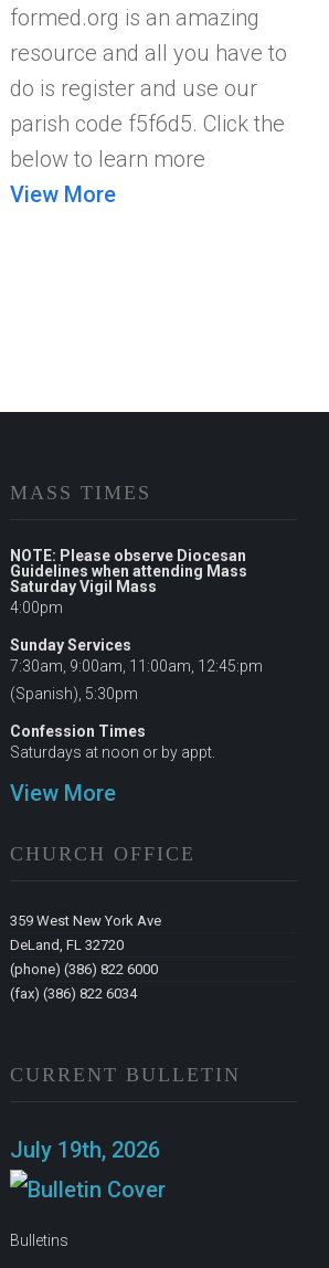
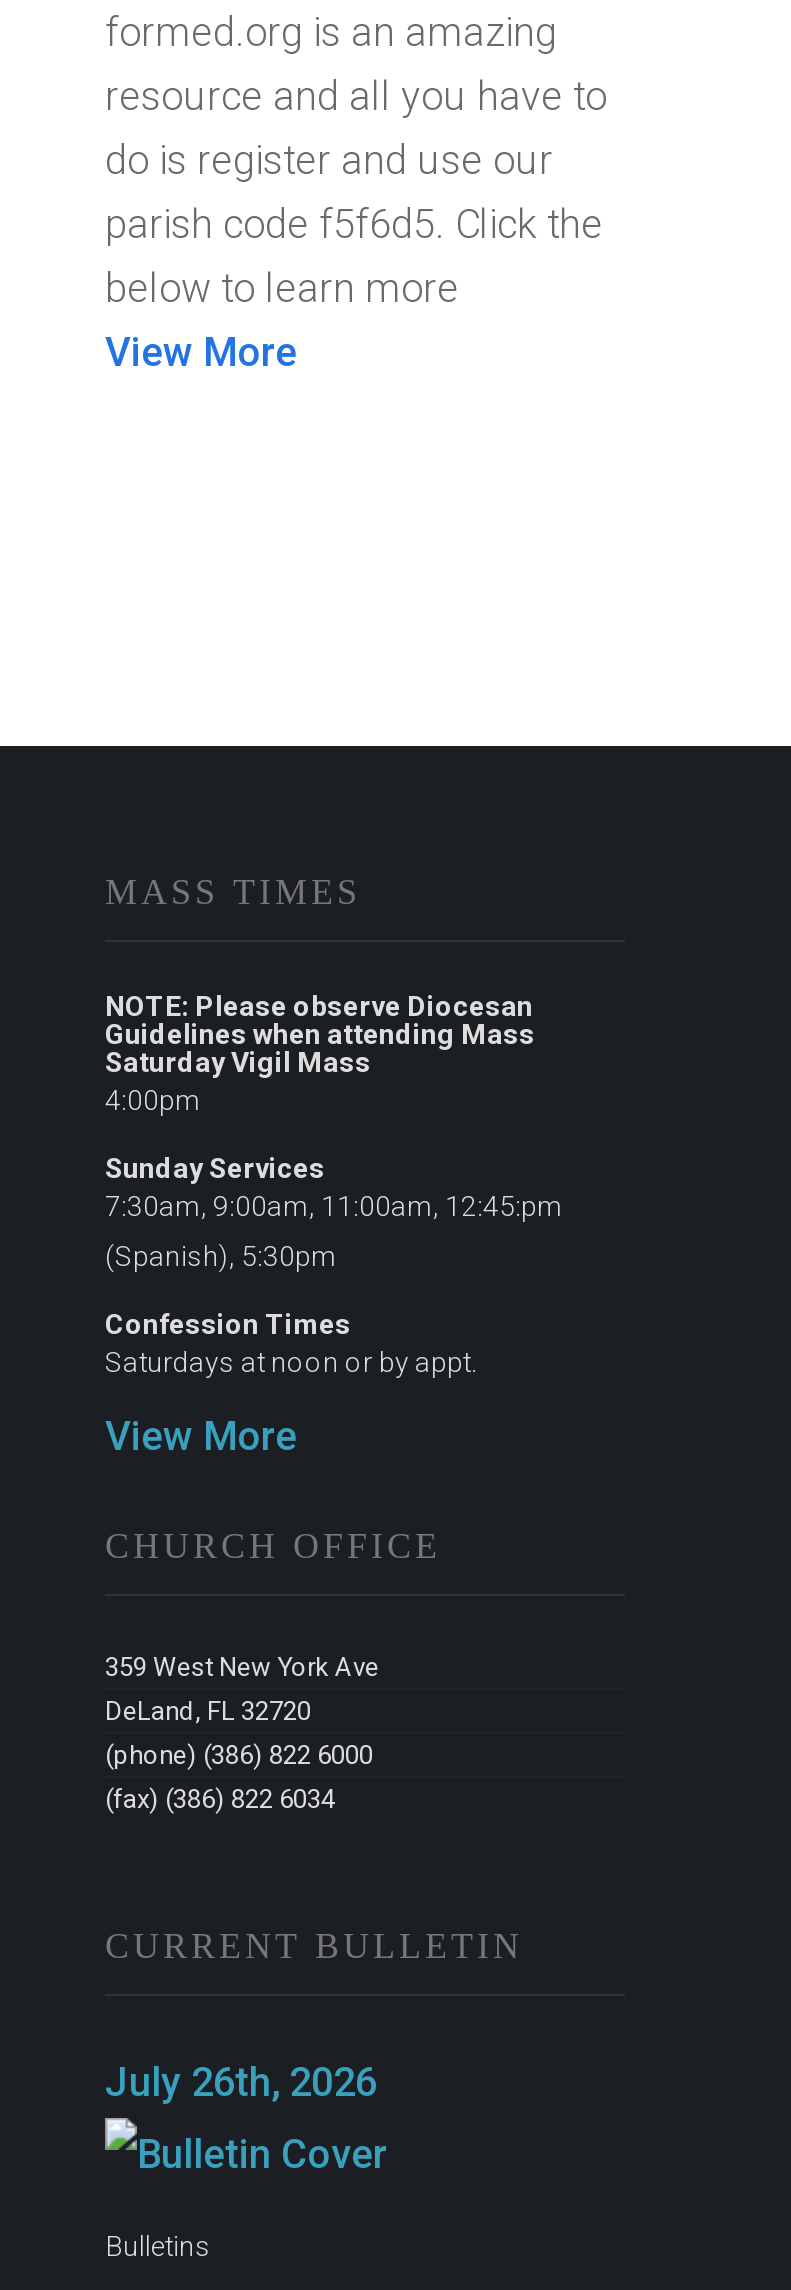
[10,1137,160,1164] July 19th, 2026 -> [105,2059,377,2107] July 26th, 2026

